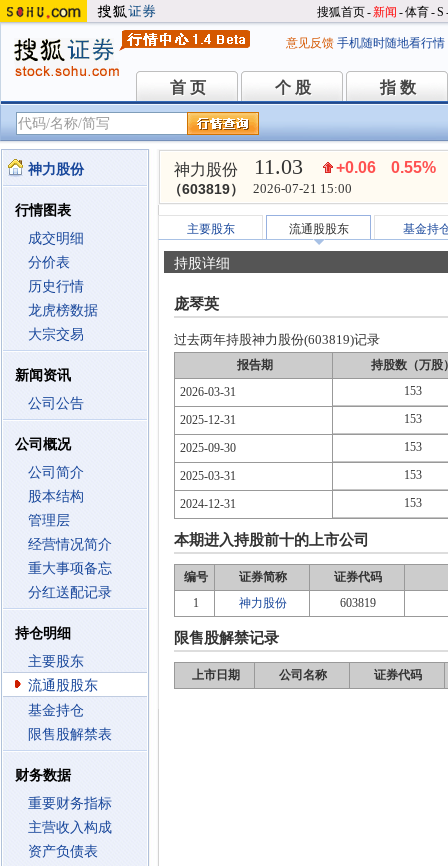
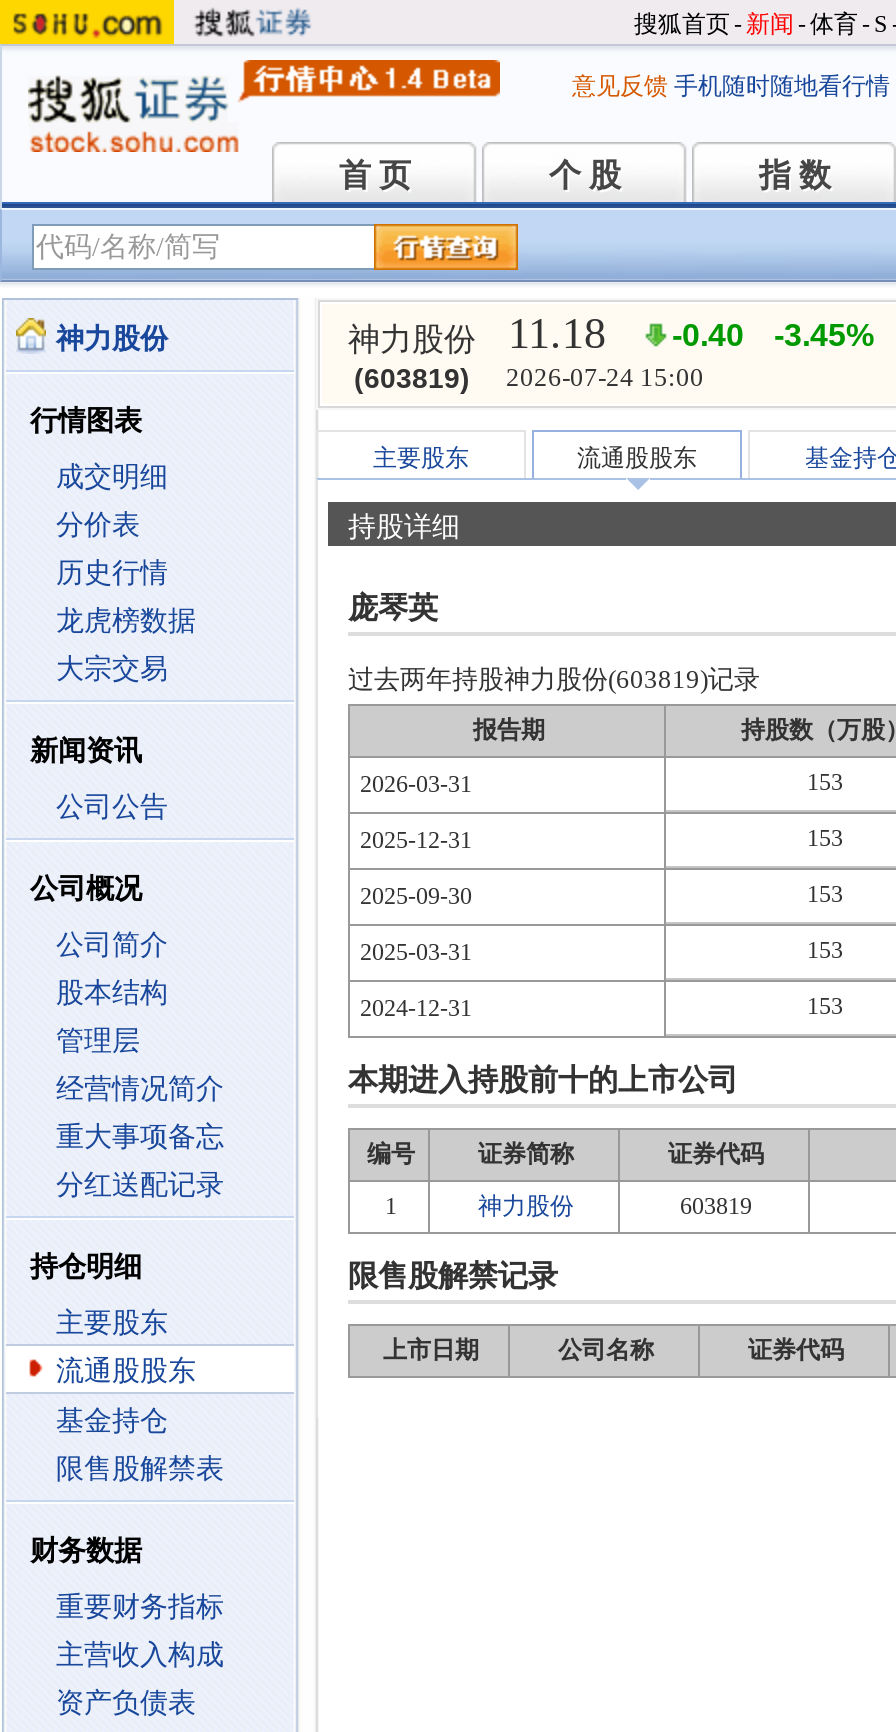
[253,154,436,196] 11.03 | +0.06 | 0.55% | 2026-07-21 15:00 -> [506,308,874,392] 11.18 | -0.40 | -3.45% | 2026-07-24 15:00
[168,181,244,197] （603819） -> [354,362,470,394] (603819)

